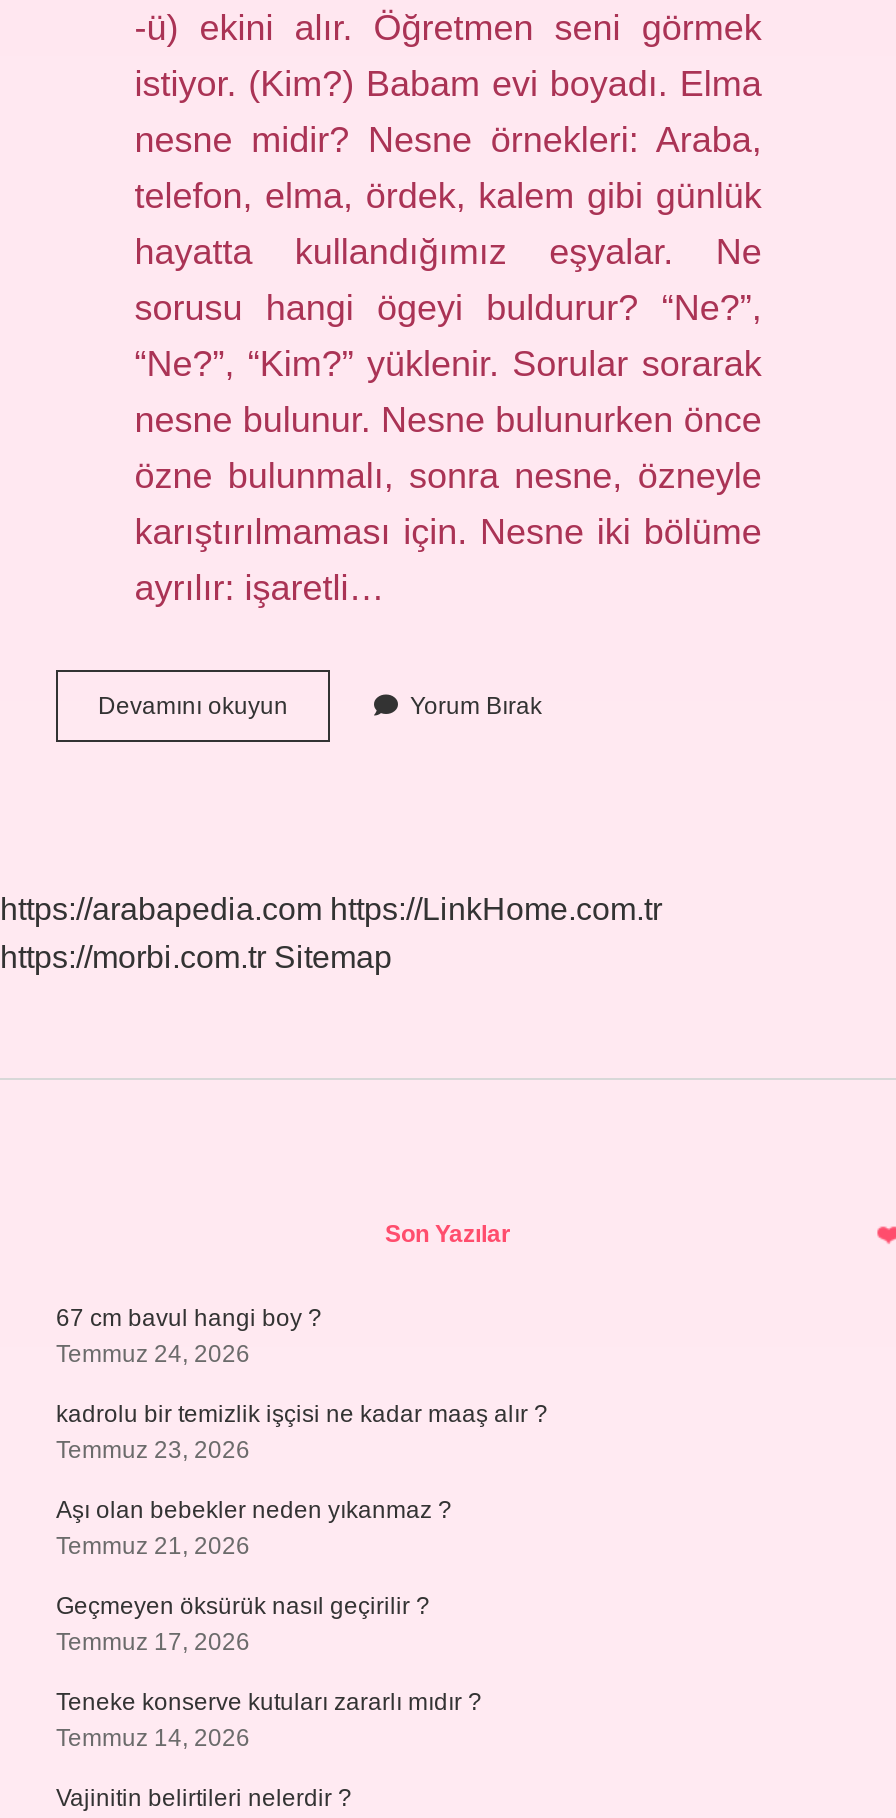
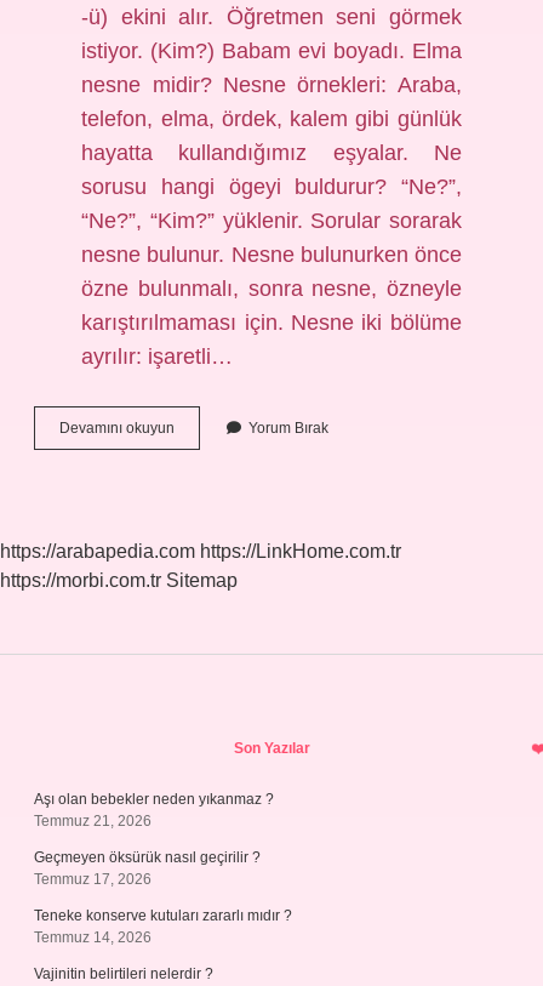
[56,1304,548,1464] 67 cm bavul hangi boy ? | Temmuz 24, 2026 | kadrolu bir temizlik işçisi ne kadar maaş alır ? | Temmuz 23, 2026 -> none

